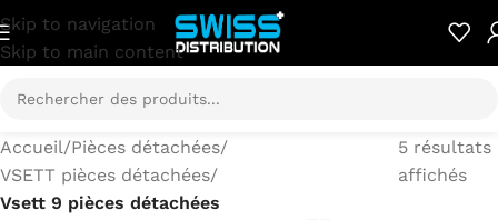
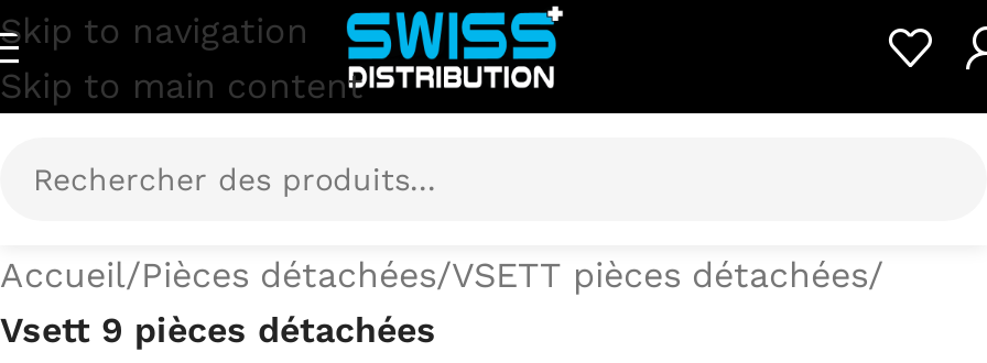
[398,137,491,186] 5 résultats | affichés -> none

